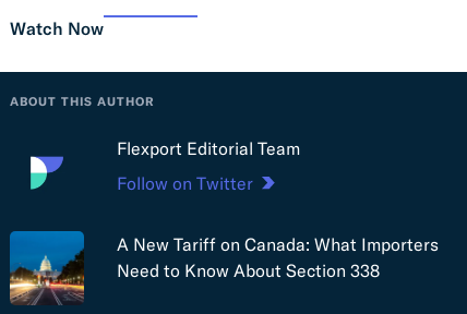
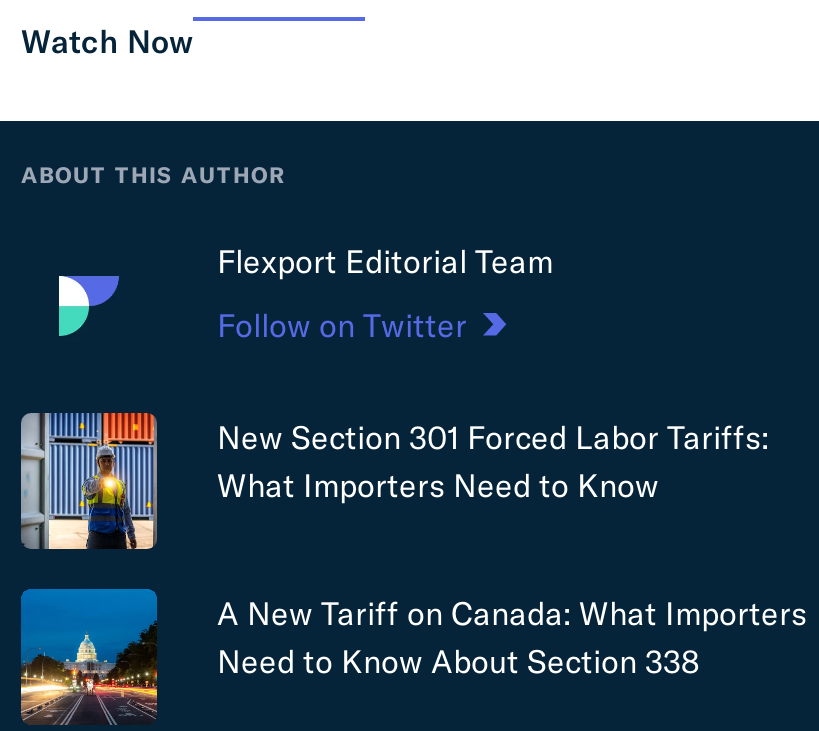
none -> [19,411,769,551] [image] | New Section 301 Forced Labor Tariffs: | What Importers Need to Know

